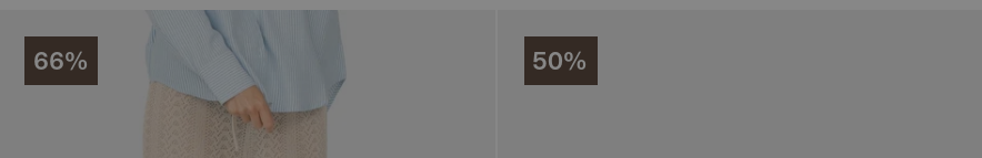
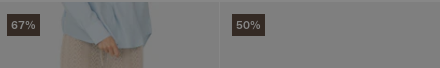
[33,39,89,79] 66% -> [11,16,36,32] 67%

